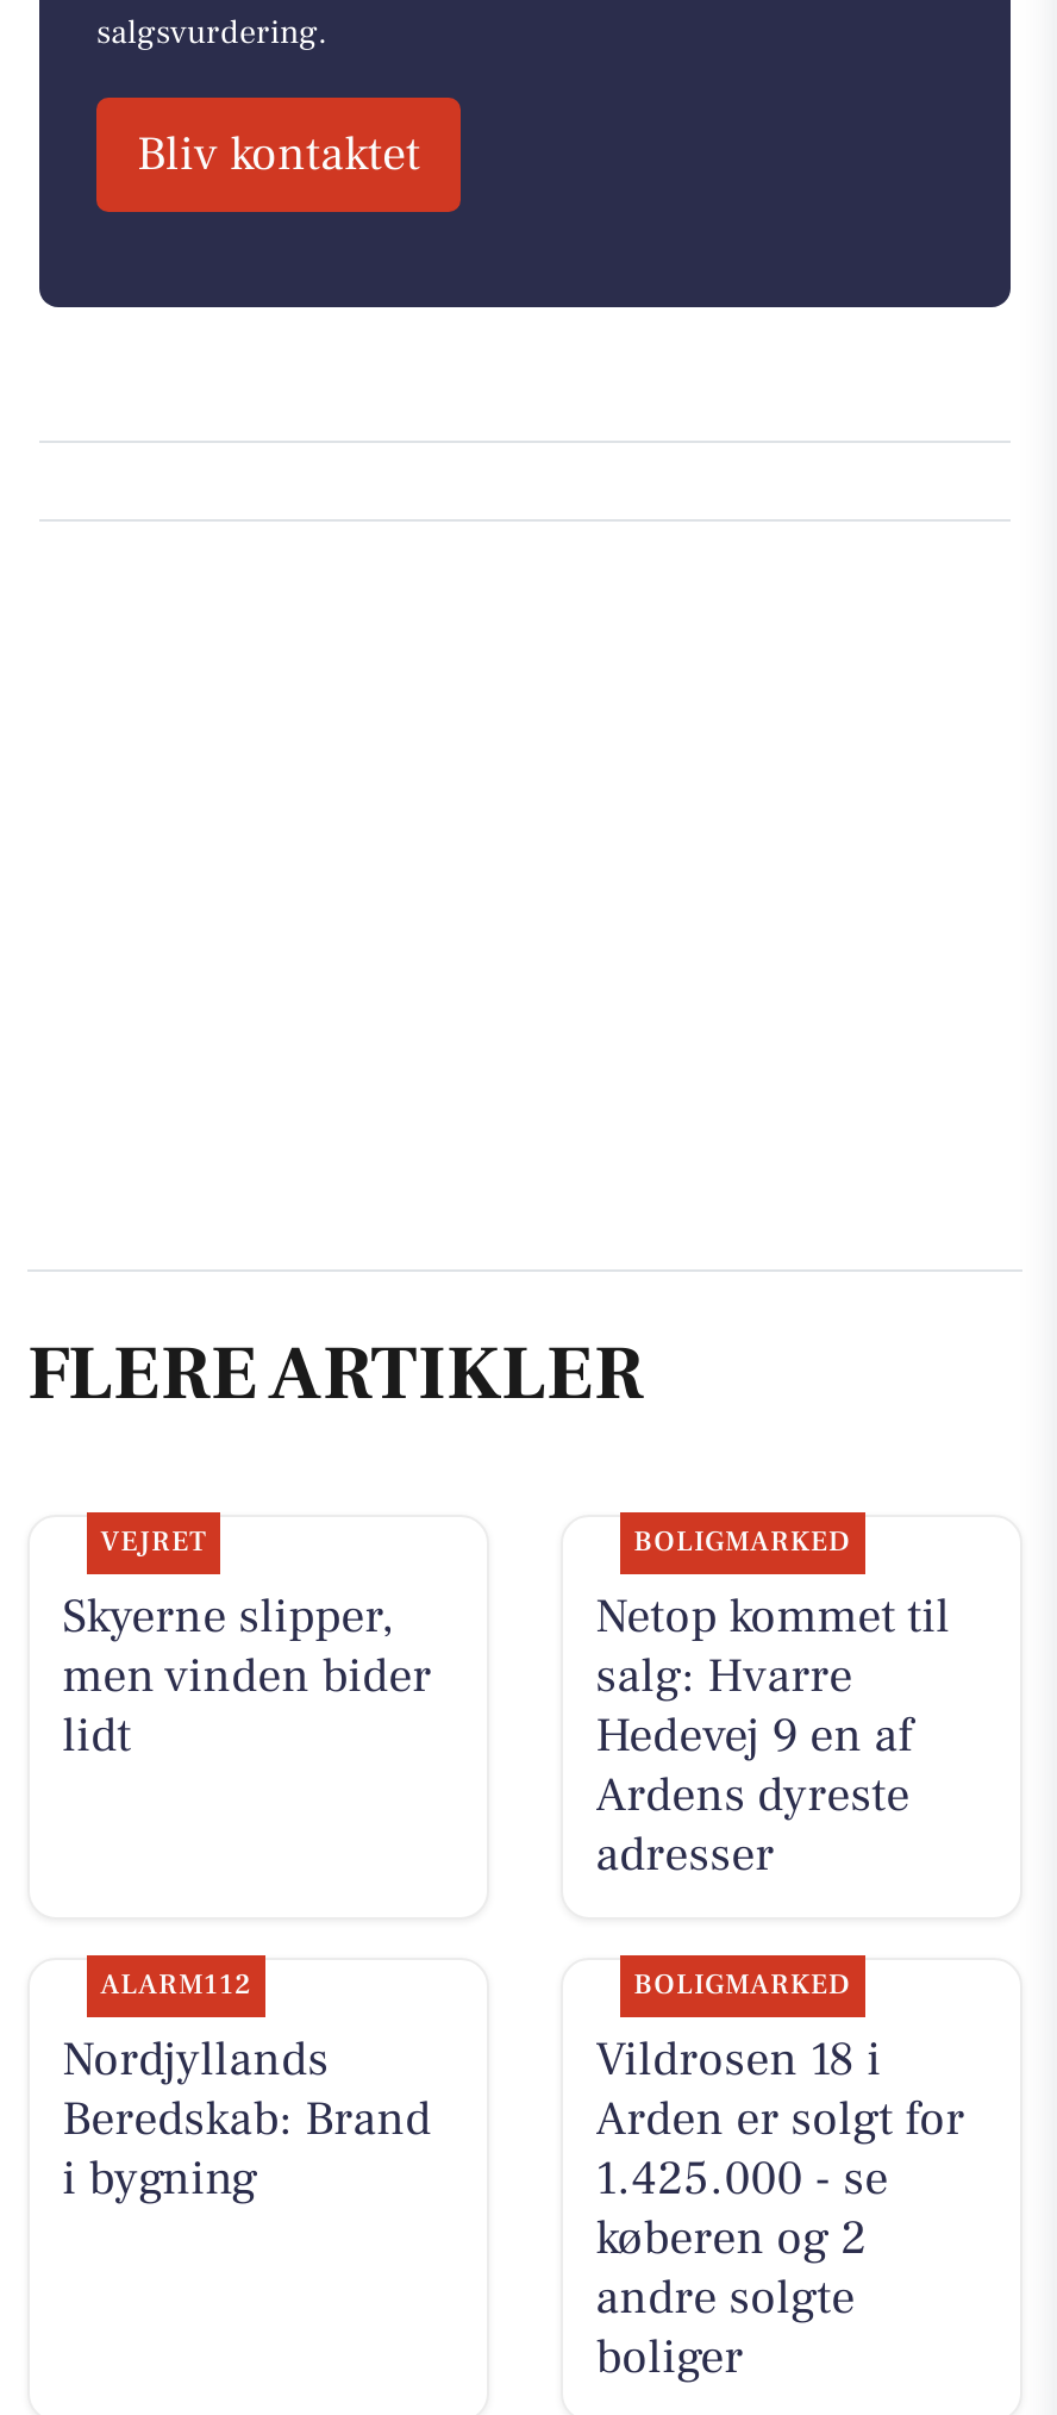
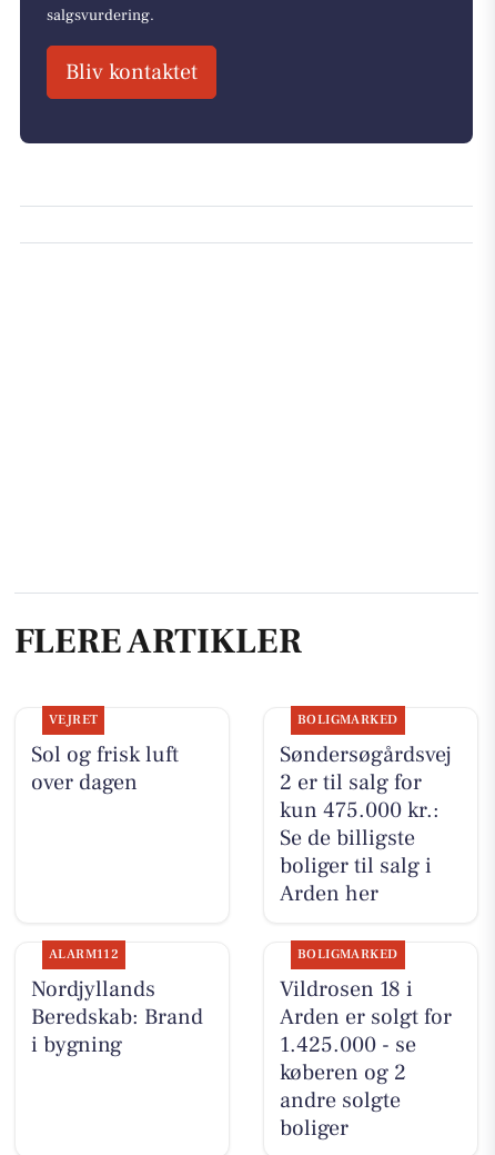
[62,1585,431,1766] Skyerne slipper, | men vinden bider | lidt -> [31,740,178,796] Sol og frisk luft | over dagen
[595,1585,950,1885] Netop kommet til | salg: Hvarre | Hedevej 9 en af | Ardens dyreste | adresser -> [279,740,451,908] Søndersøgårdsvej | 2 er til salg for | kun 475.000 kr.: | Se de billigste | boliger til salg i | Arden her

